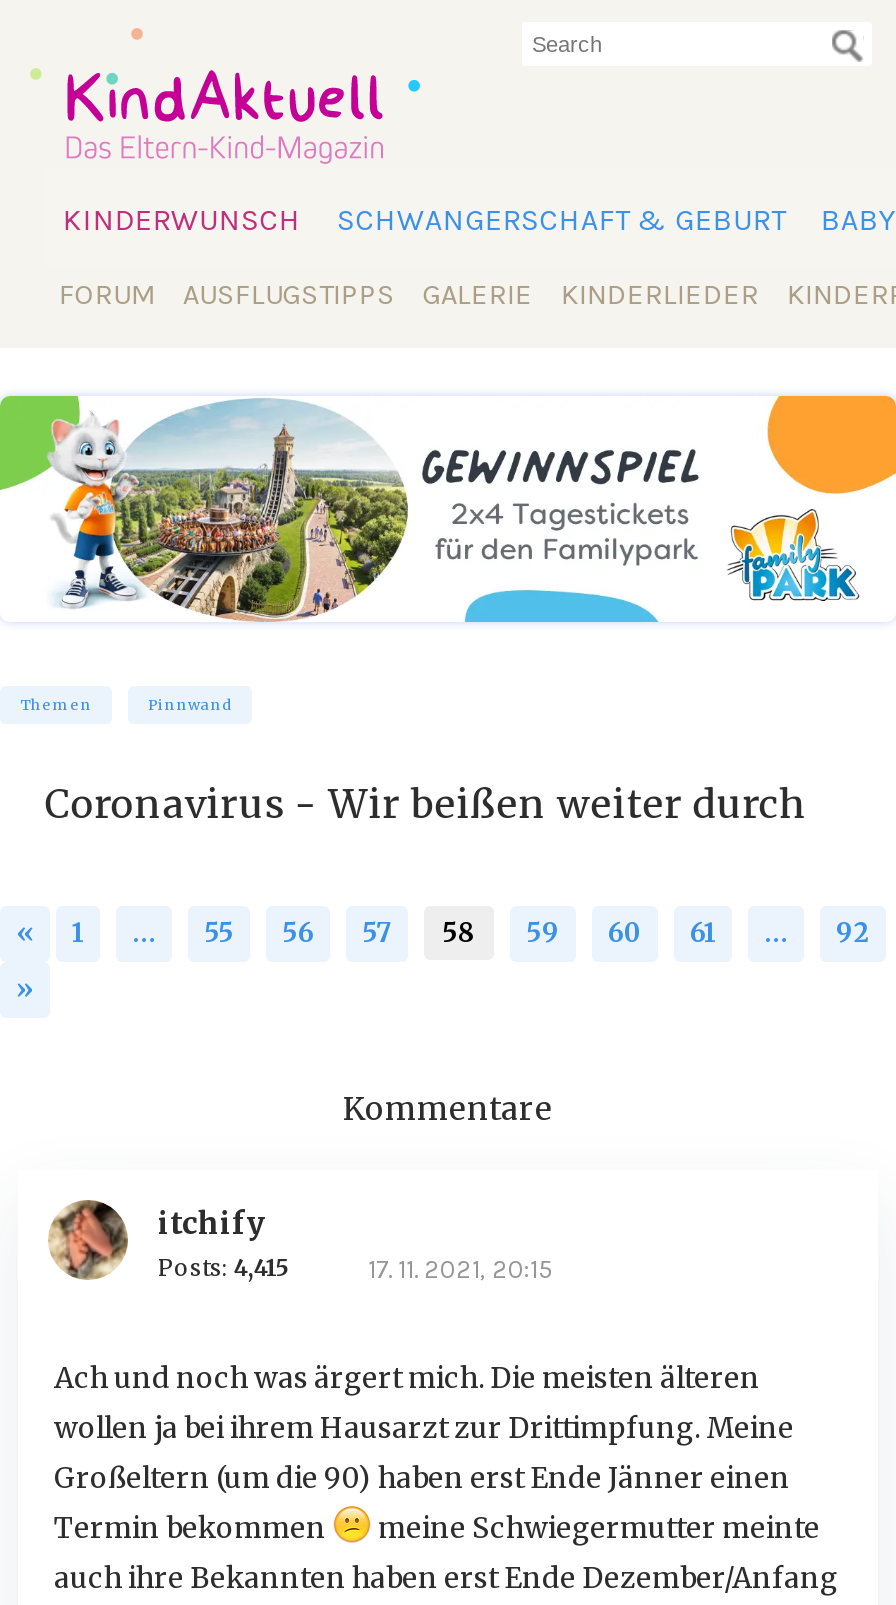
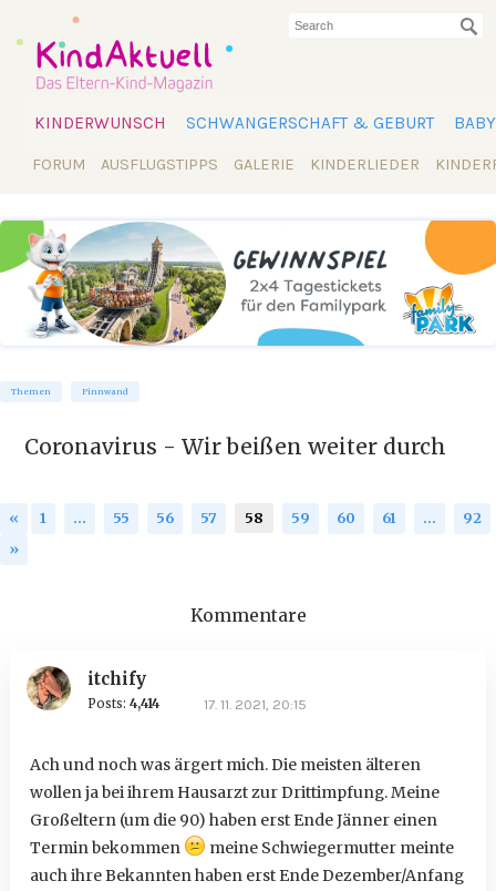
[158,1253,288,1281] Posts: 4,415 -> [87,696,159,711] Posts: 4,414

